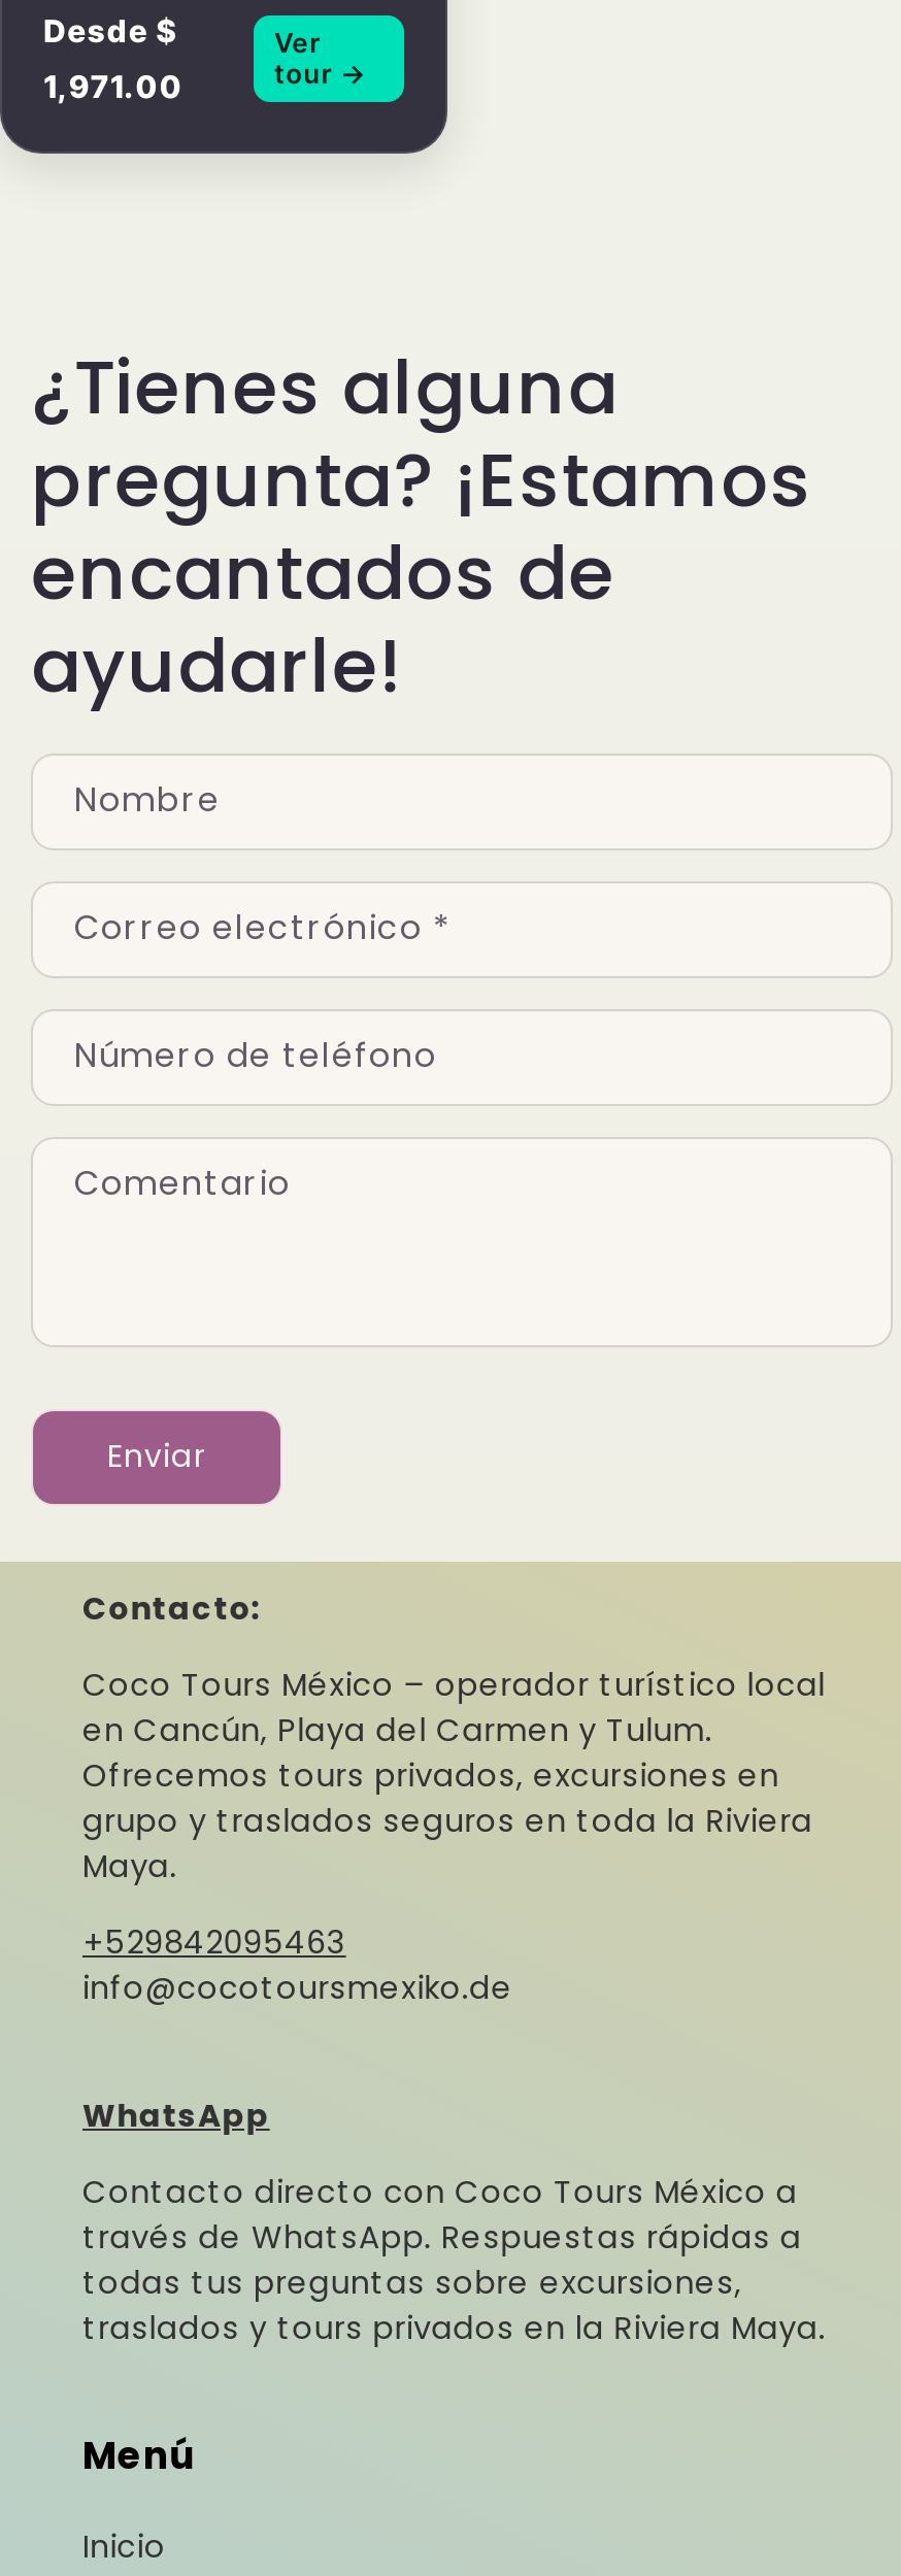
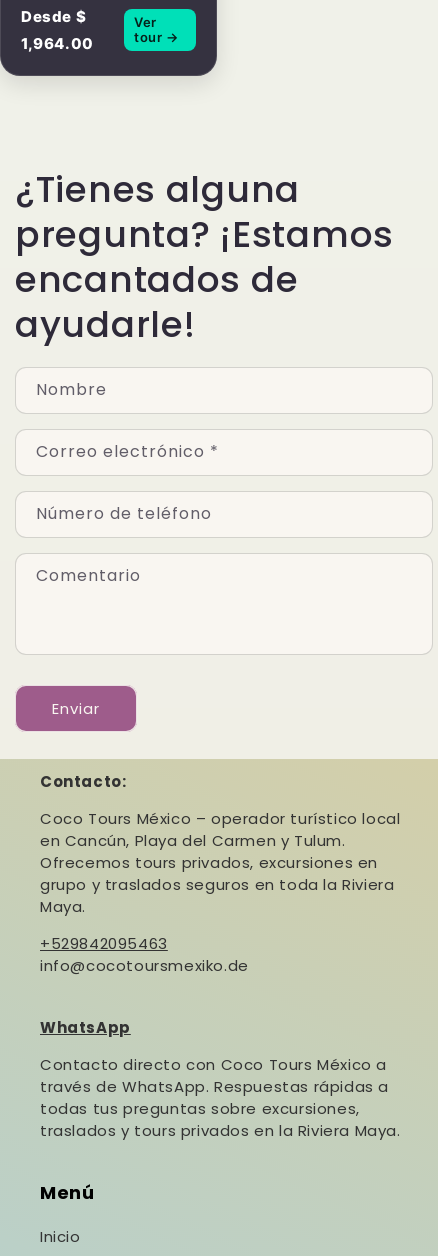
[43,66,183,105] 1,971.00 -> [21,34,94,53] 1,964.00

